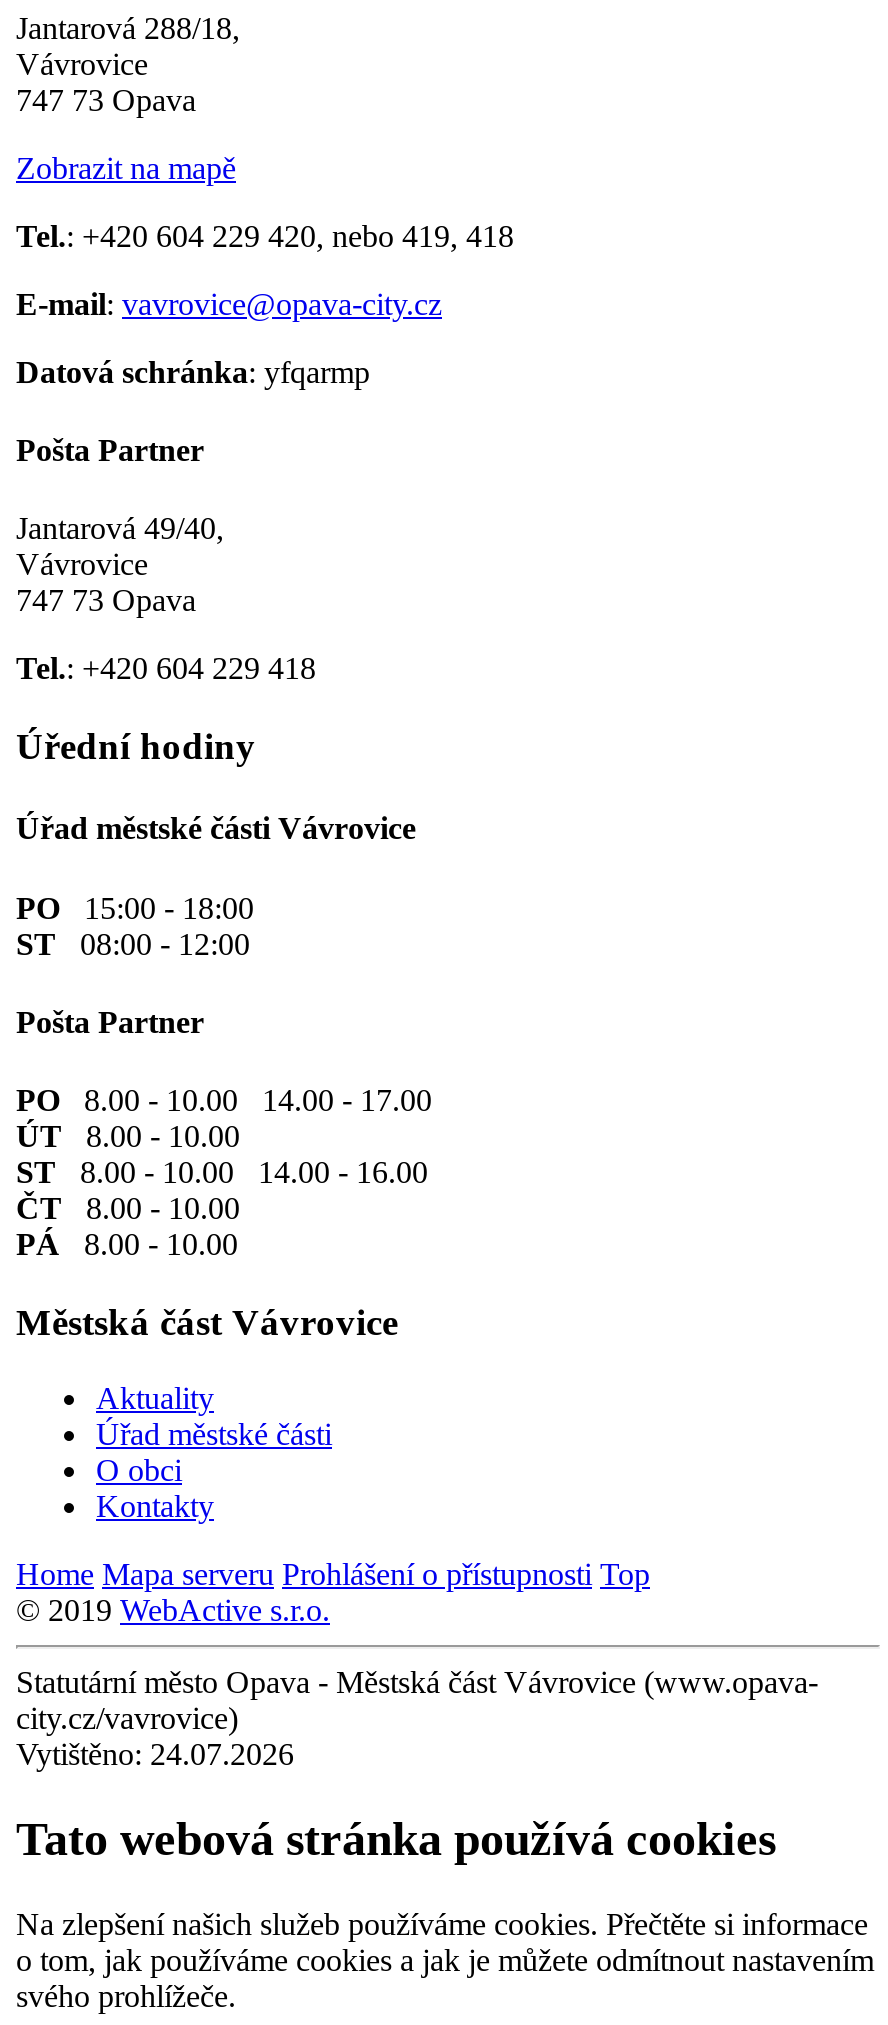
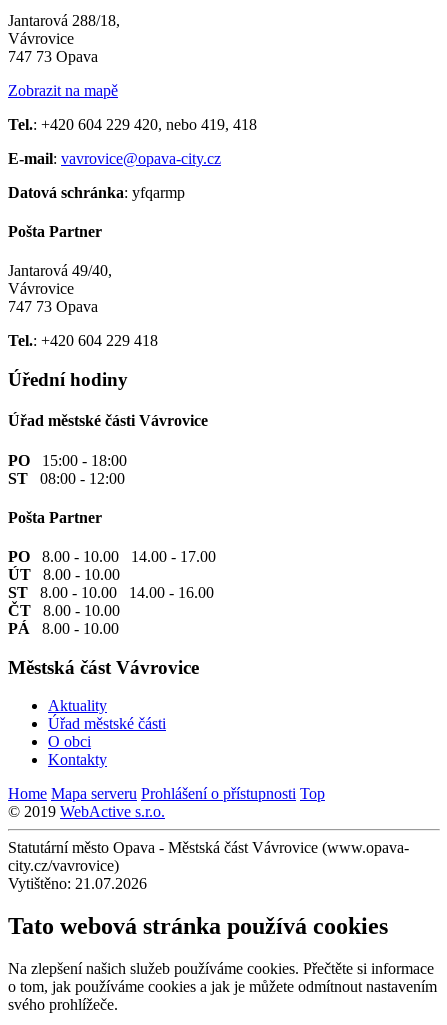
[16,1738,294,1772] Vytištěno: 24.07.2026 -> [8,875,147,892] Vytištěno: 21.07.2026

